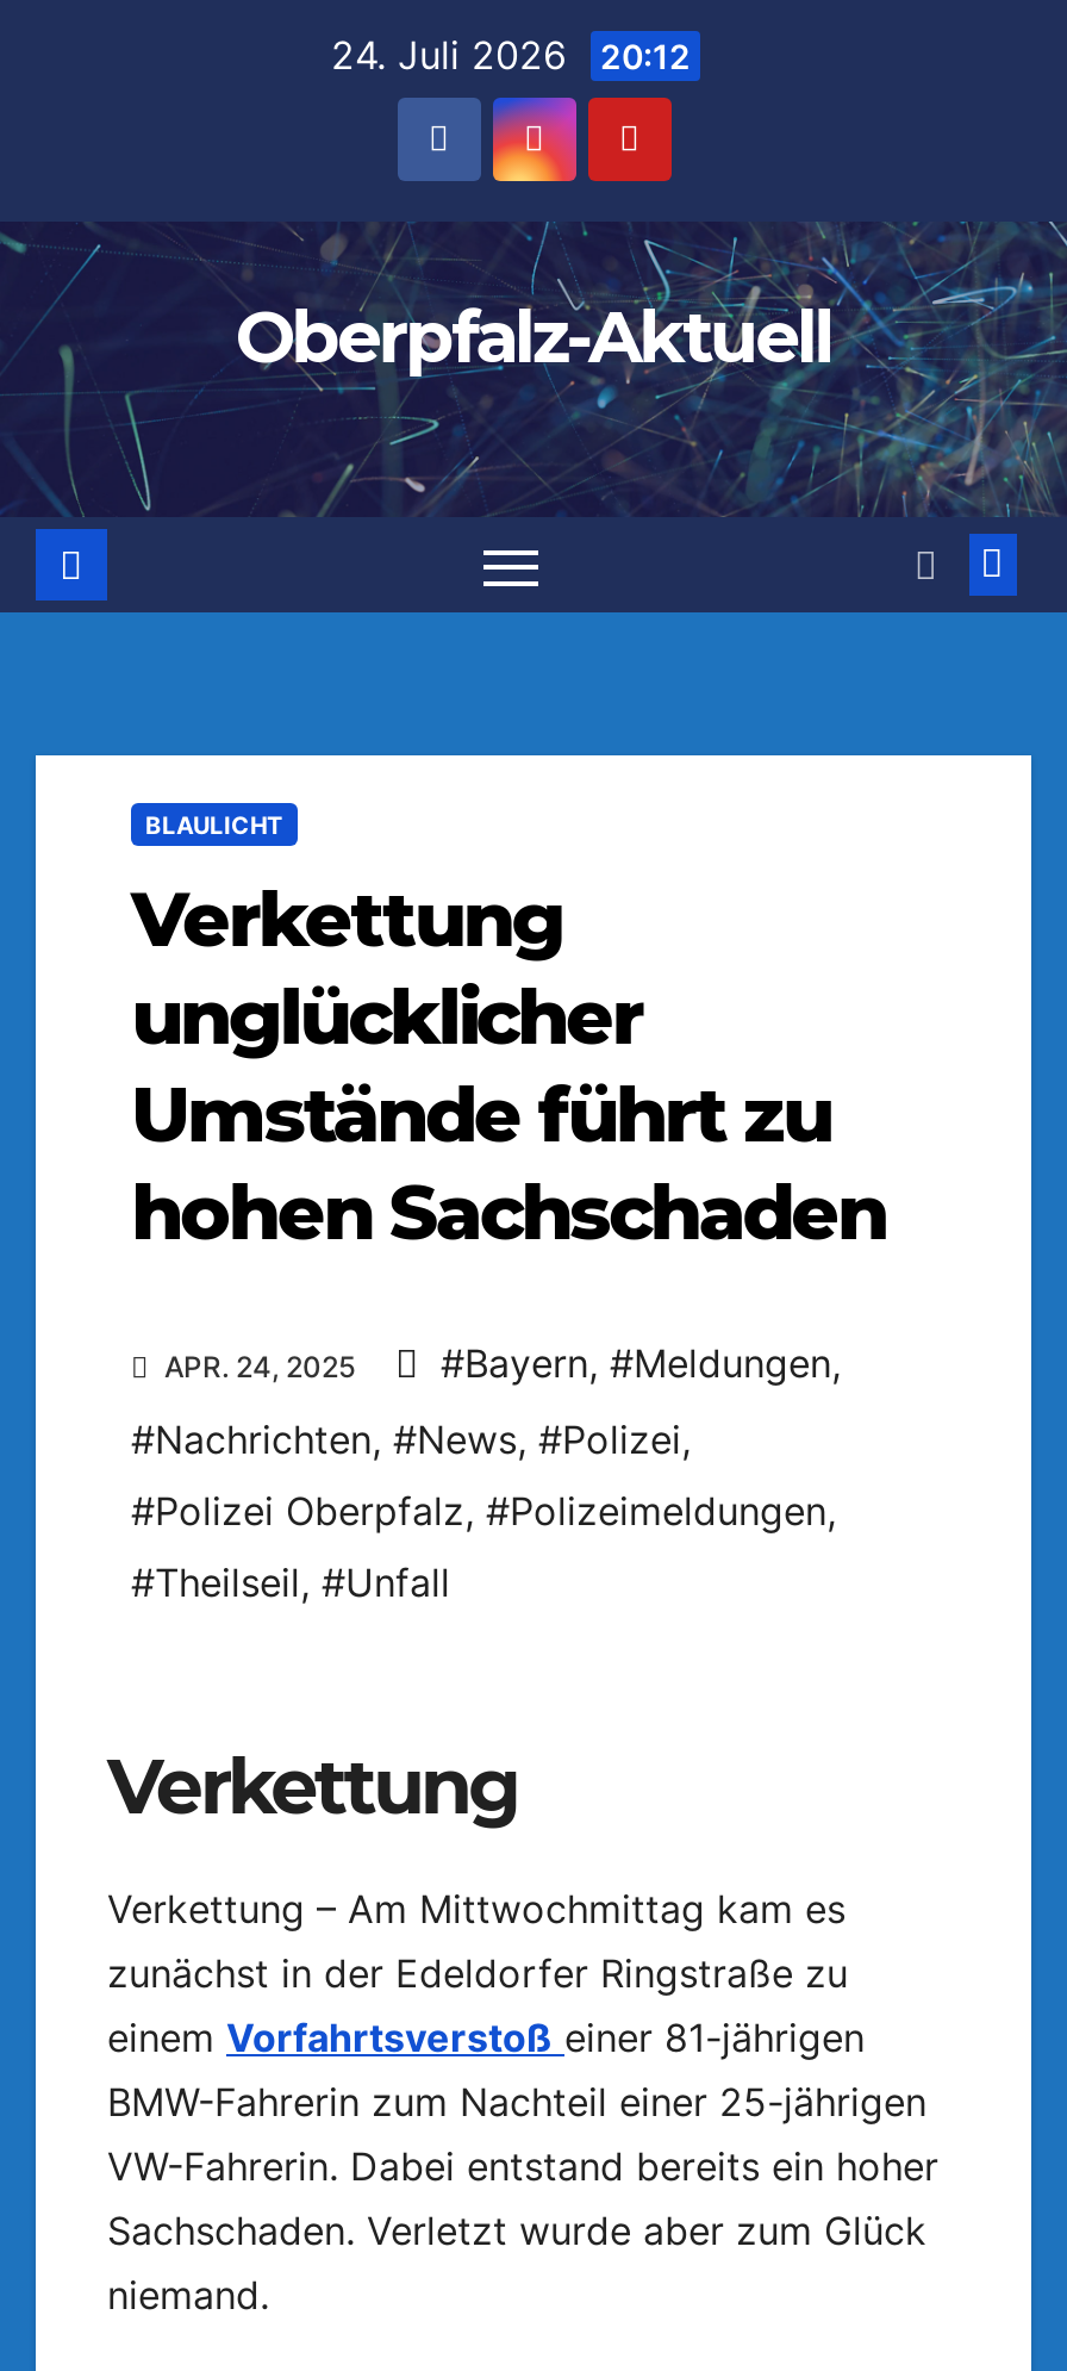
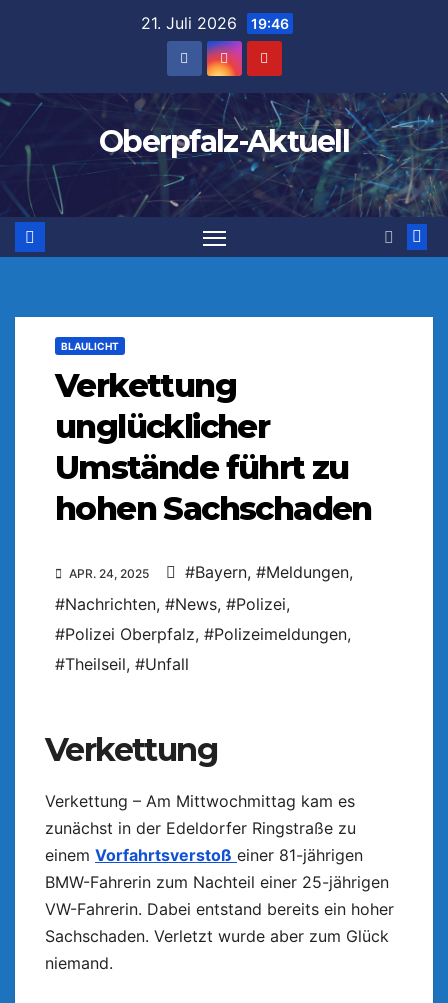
[331,31,691,79] 24. Juli 2026 20:12 -> [140,13,288,33] 21. Juli 2026 19:46

